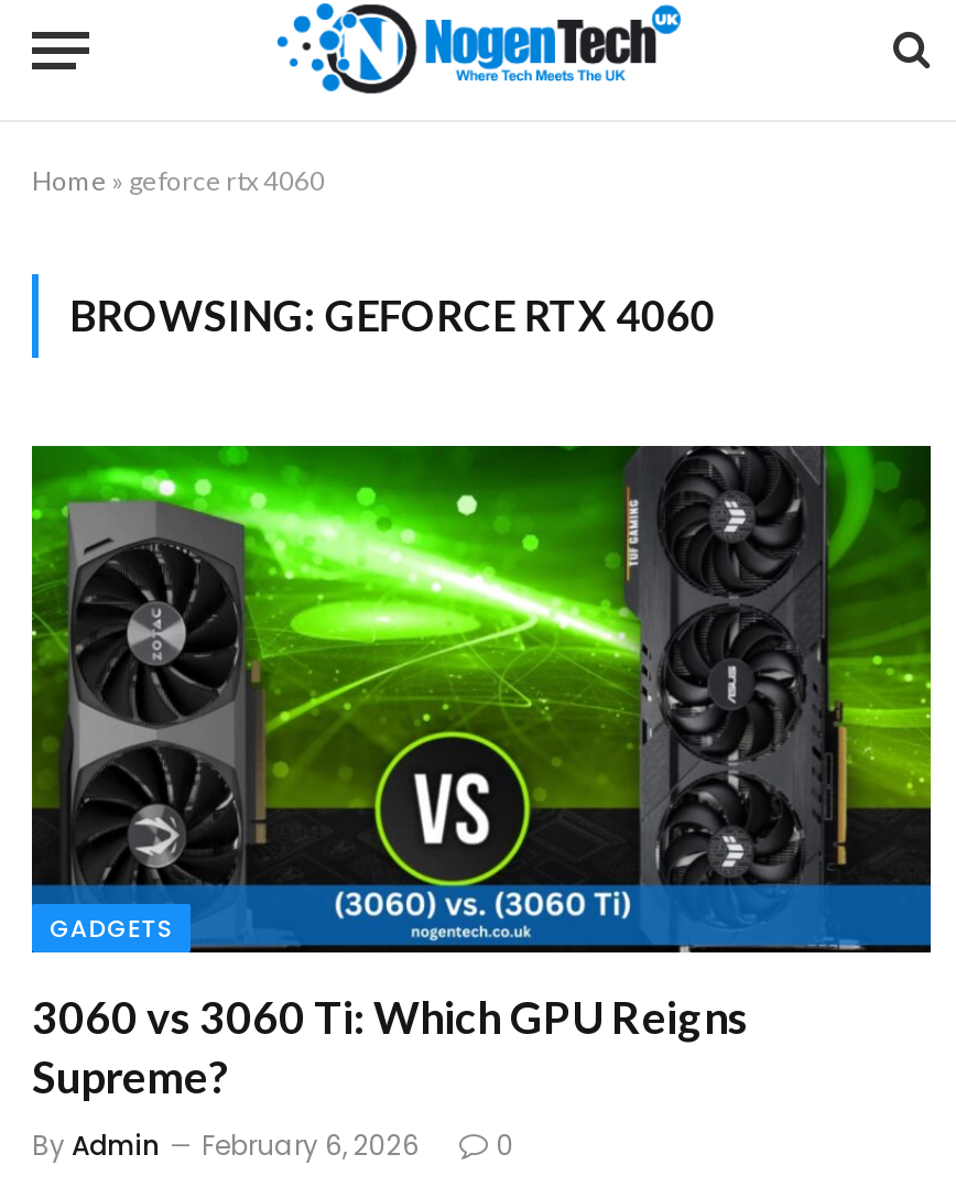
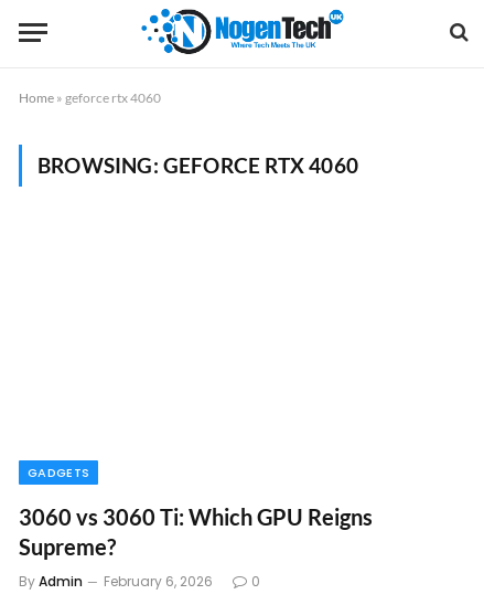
[30,444,933,955] [image] -> none

